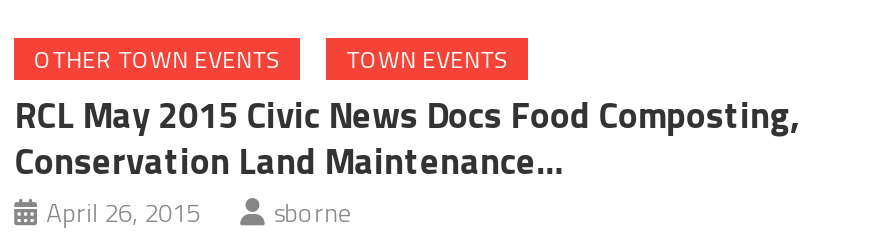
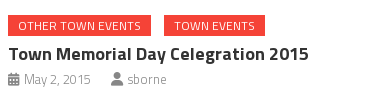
[14,87,800,231] RCL May 2015 Civic News Docs Food Composting, | Conservation Land Maintenance… | April 26, 2015 -> [8,40,309,89] Town Memorial Day Celegration 2015 | May 2, 2015

